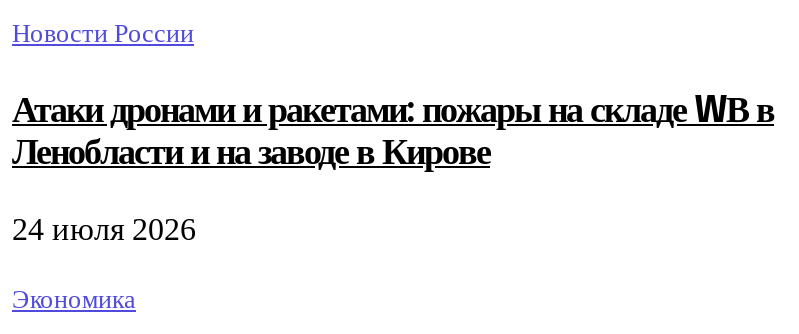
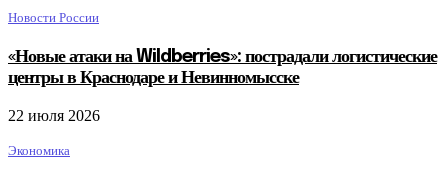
[12,93,774,171] Атаки дронами и ракетами: пожары на складе WВ в | Ленобласти и на заводе в Кирове -> [8,48,437,87] «Новые атаки на Wildberries»: пострадали логистические | центры в Краснодаре и Невинномысске
[12,211,196,245] 24 июля 2026 -> [8,107,100,124] 22 июля 2026

